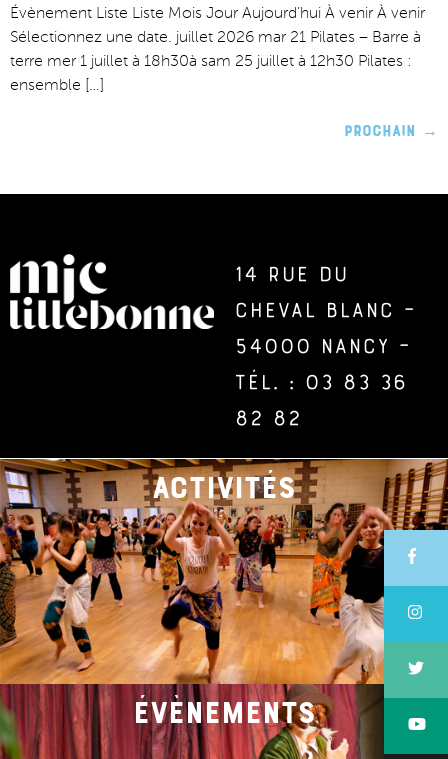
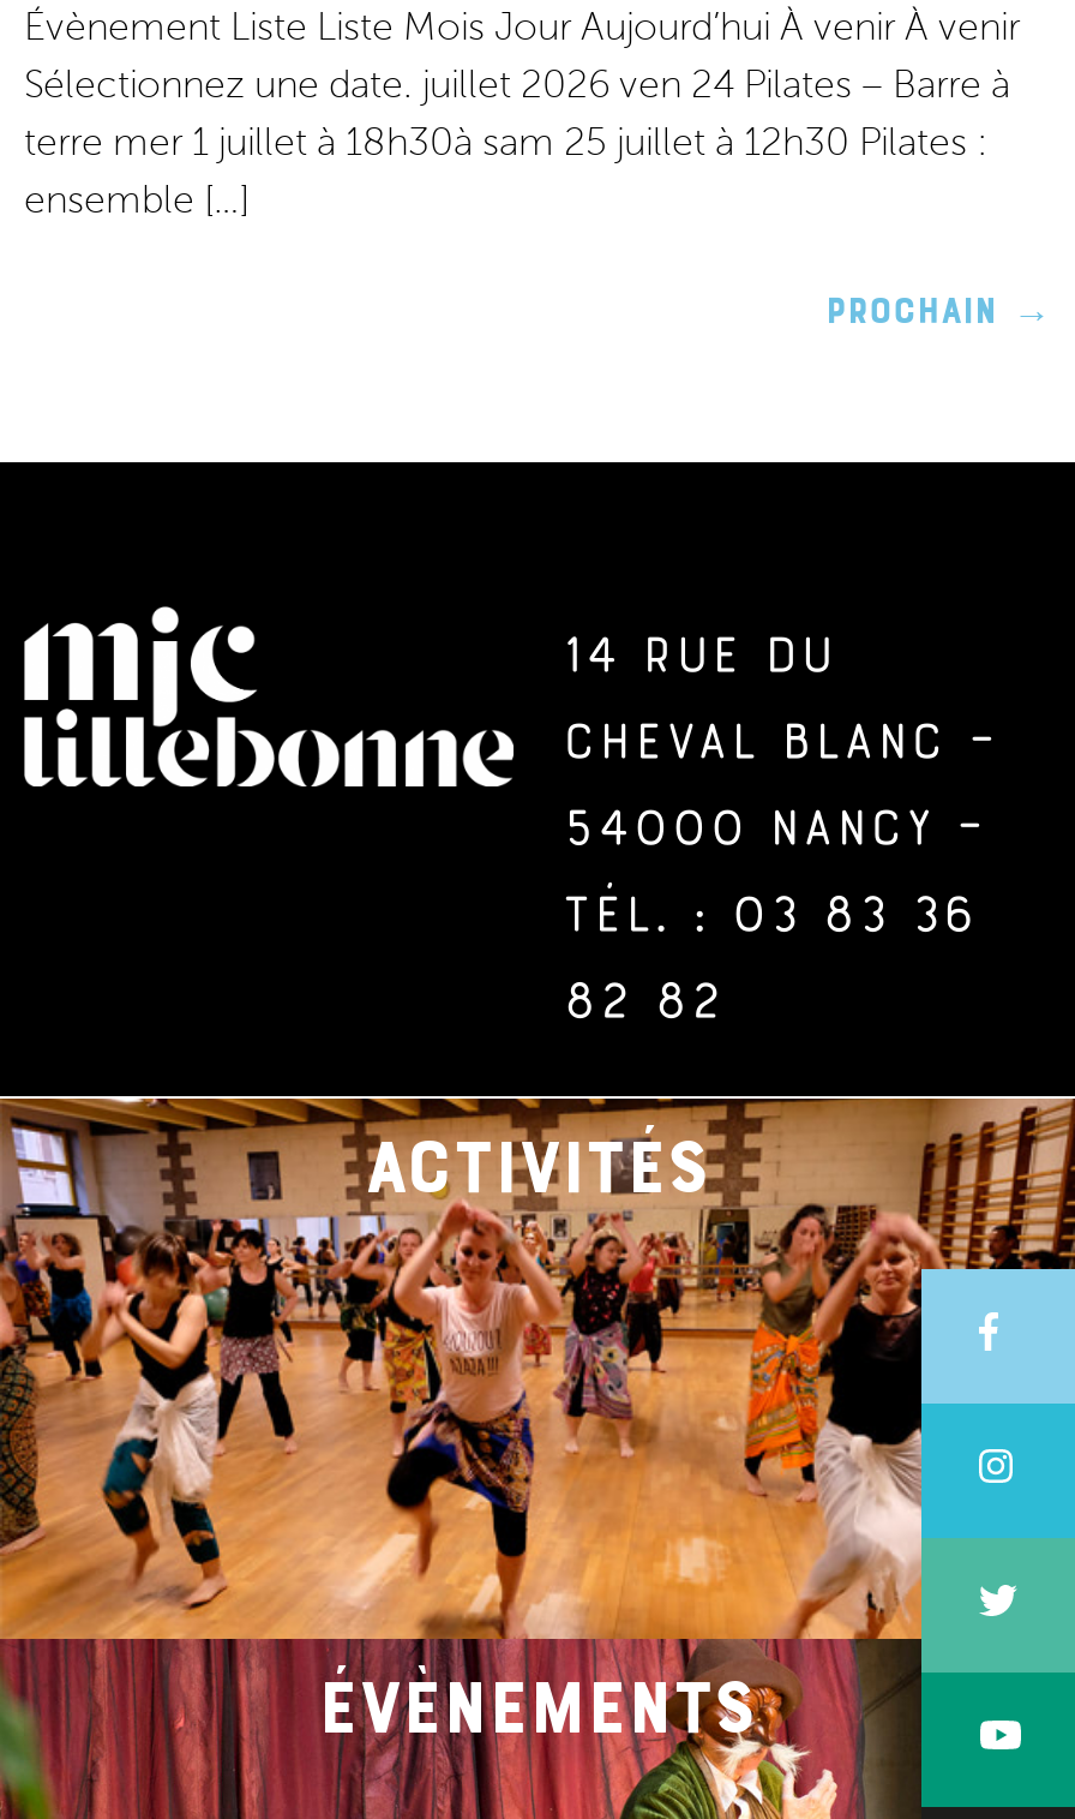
[10,30,421,46] Sélectionnez une date. juillet 2026 mar 21 Pilates – Barre à -> [24,68,1010,106] Sélectionnez une date. juillet 2026 ven 24 Pilates – Barre à

